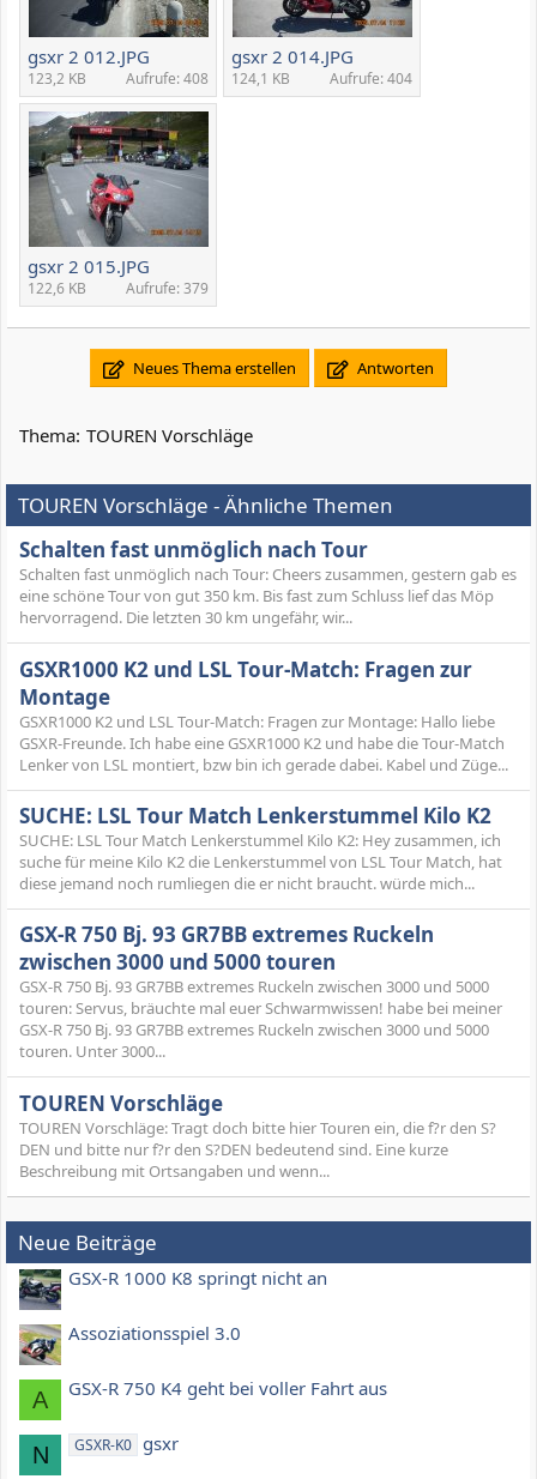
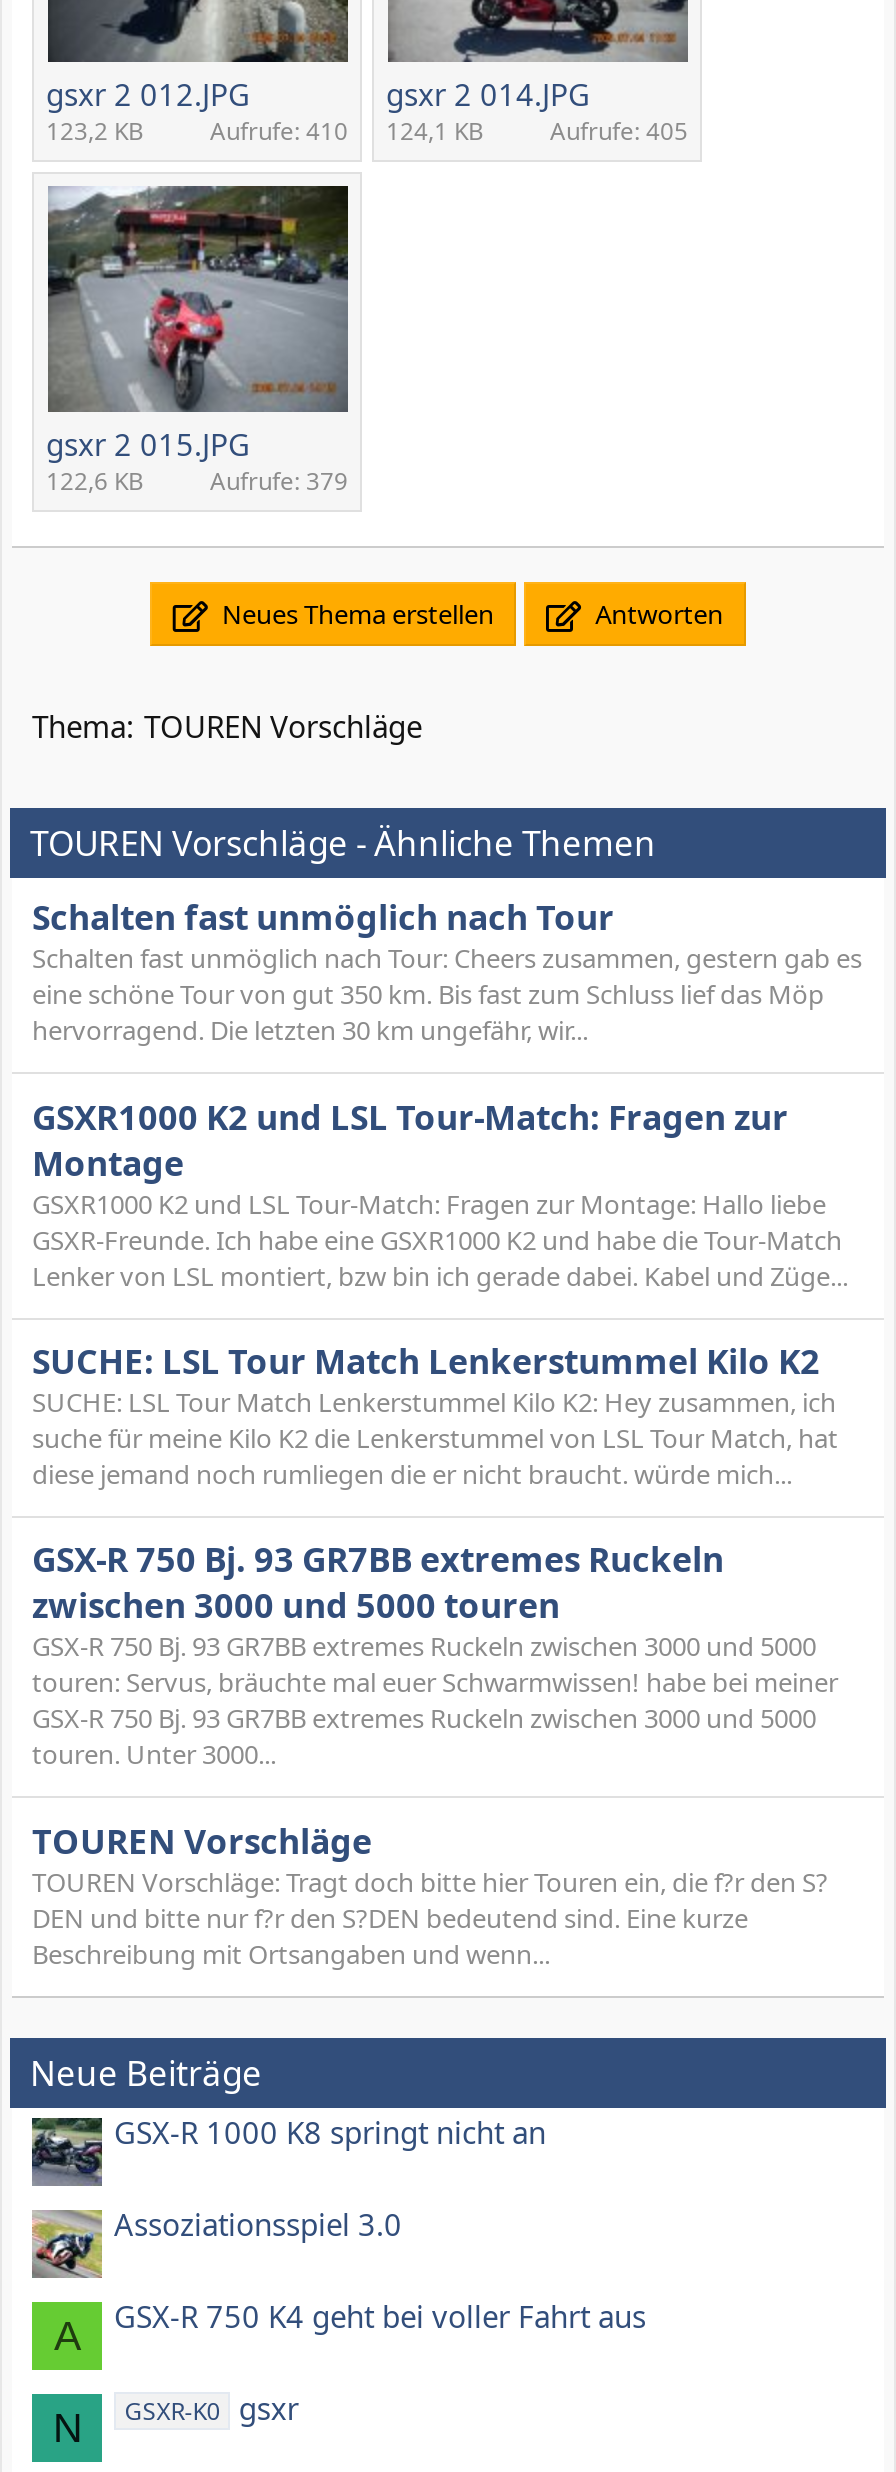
[126,68,209,88] Aufrufe: 408 -> [210,113,348,147] Aufrufe: 410
[330,68,412,88] Aufrufe: 404 -> [550,113,688,147] Aufrufe: 405

